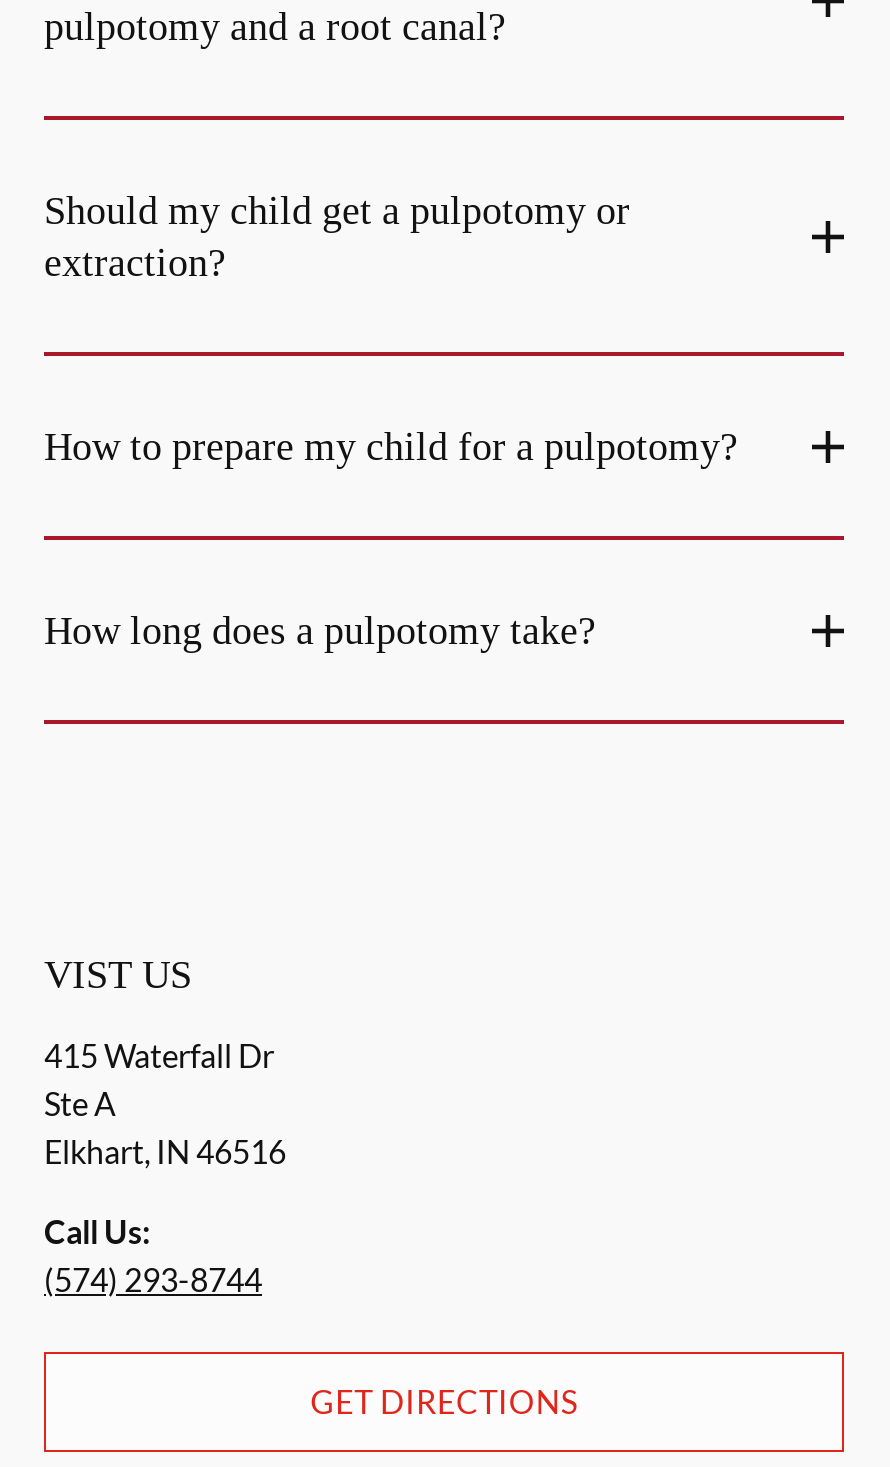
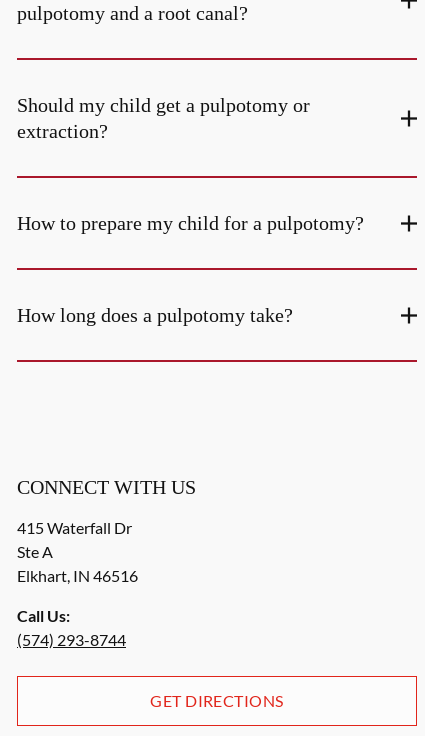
[44,952,192,996] VIST US -> [17,476,196,498] CONNECT WITH US

